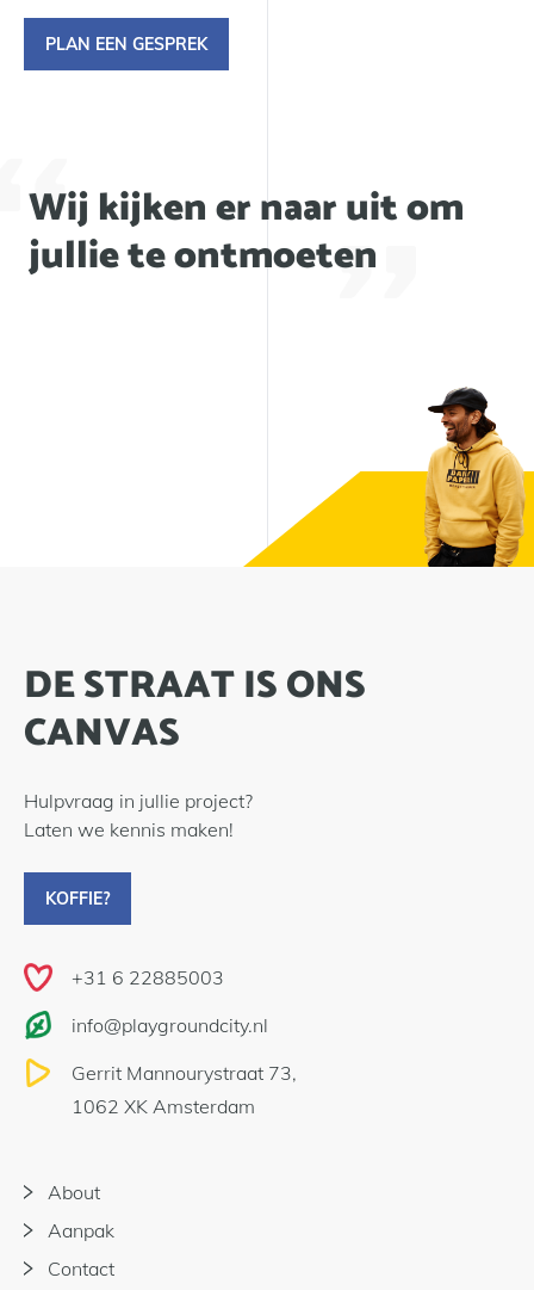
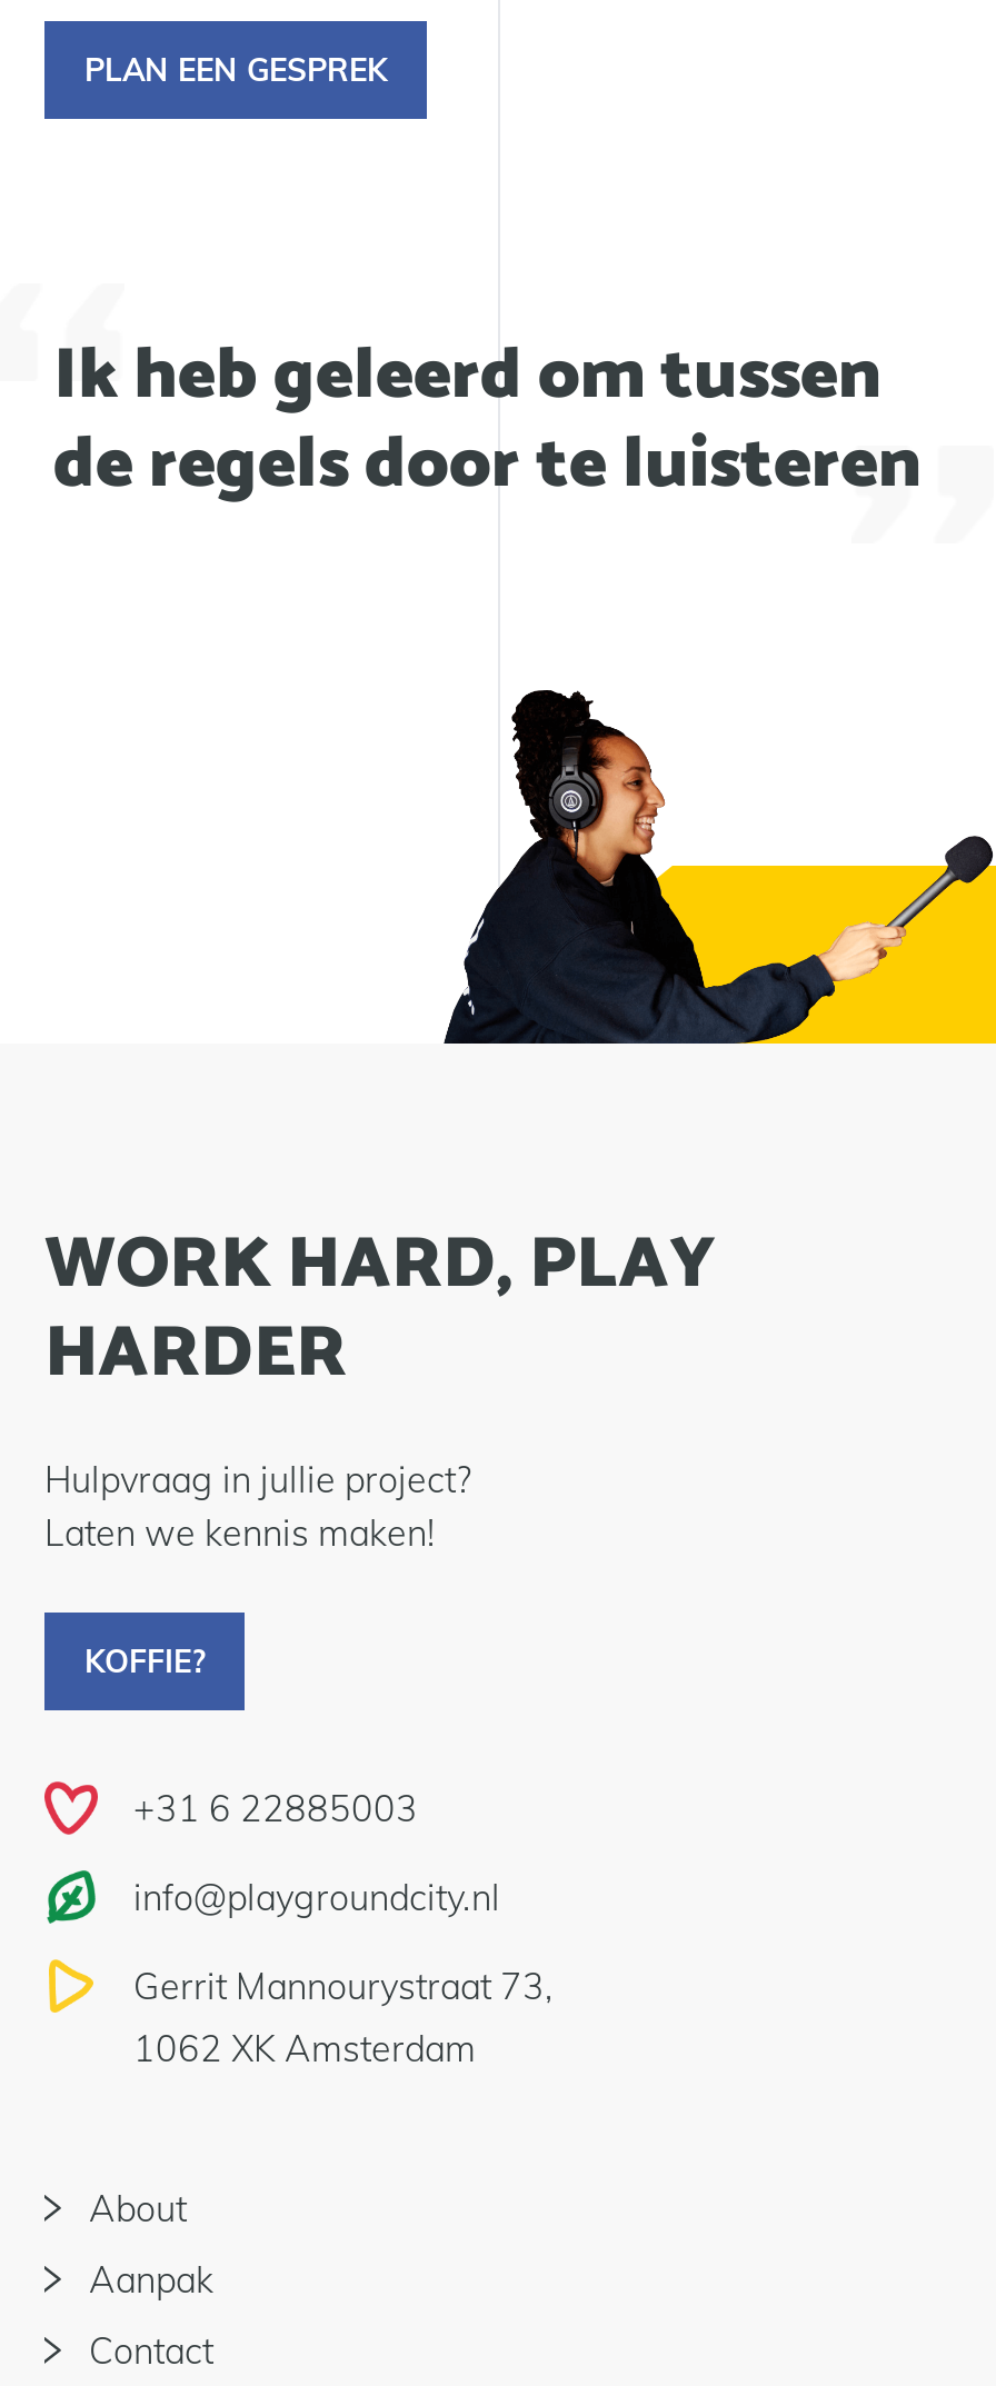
[29,178,464,288] Wij kijken er naar uit om | jullie te ontmoeten -> [53,319,923,523] Ik heb geleerd om tussen | de regels door te luisteren
[238,377,530,568] [image] -> [442,688,989,1046] [image]
[24,655,366,765] DE STRAAT IS ONS | CANVAS -> [44,1208,716,1412] WORK HARD, PLAY | HARDER

